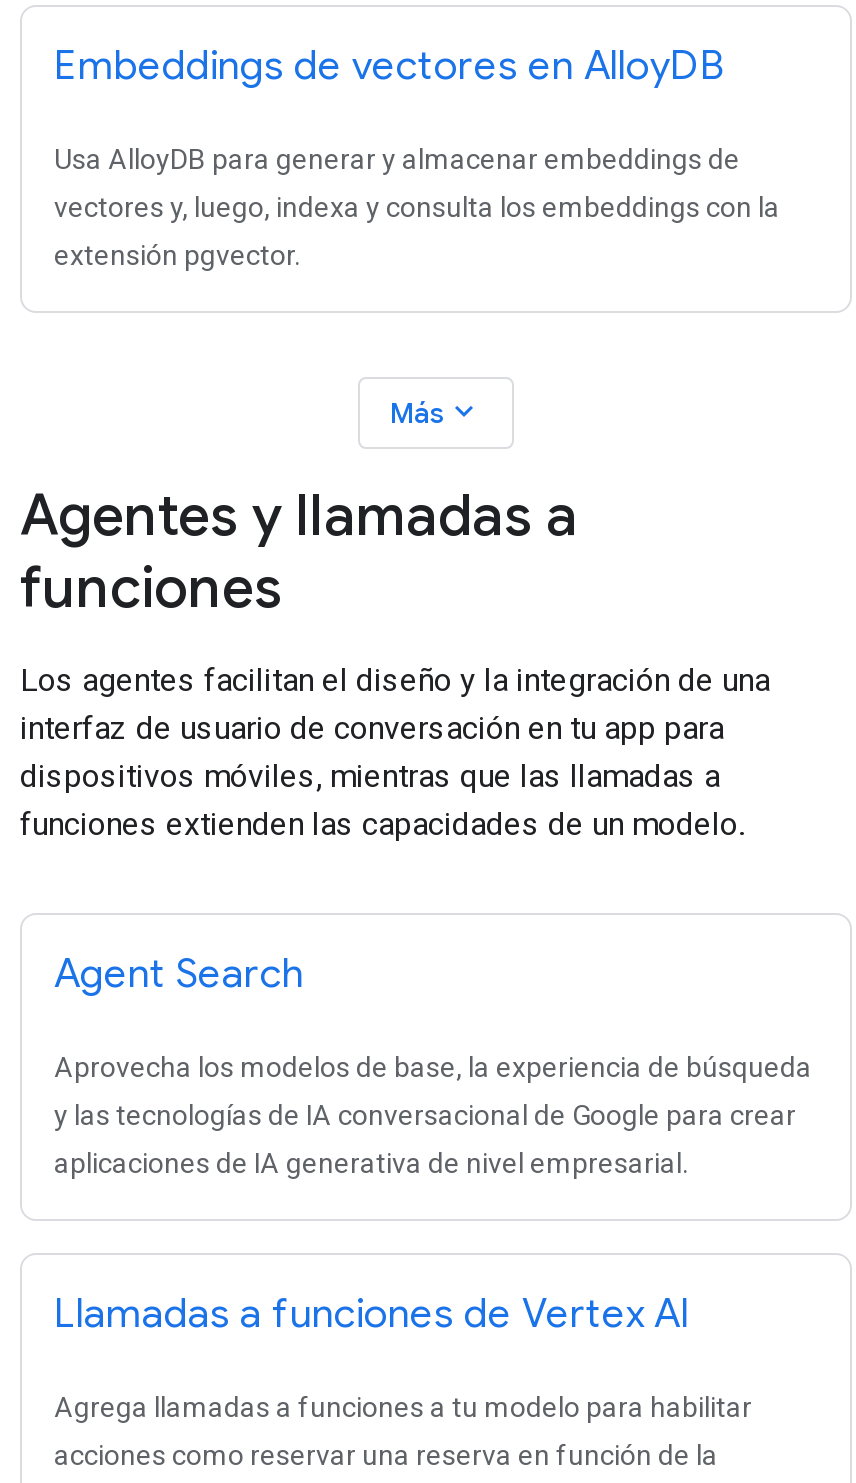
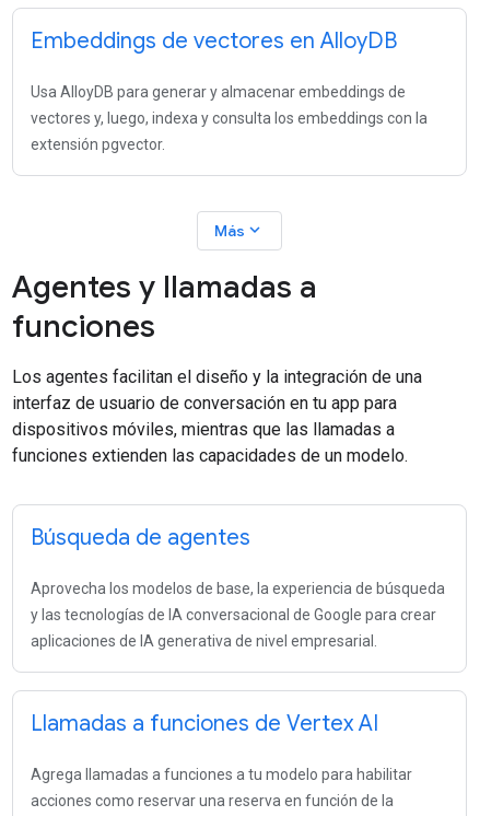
[54,949,304,999] Agent Search -> [31,524,250,551] Búsqueda de agentes

